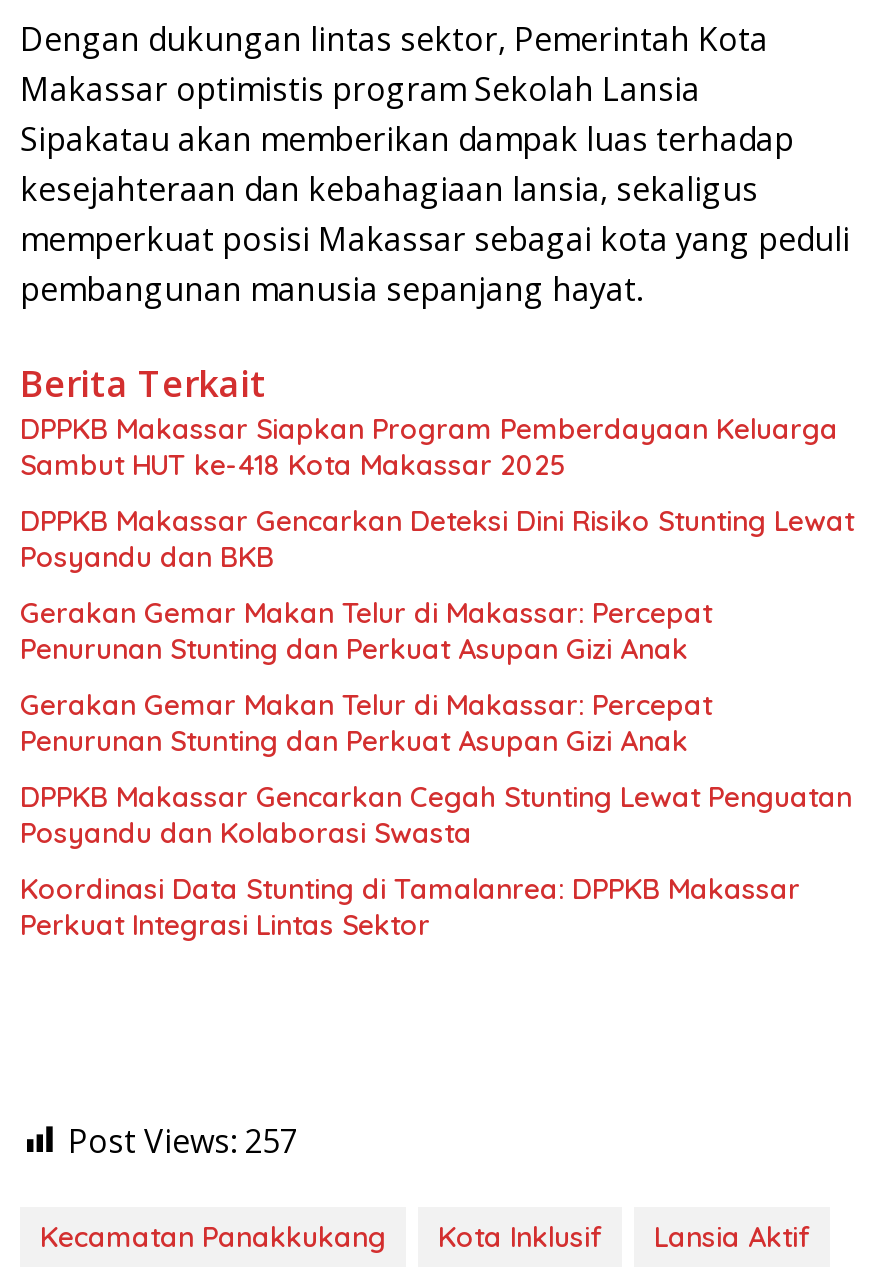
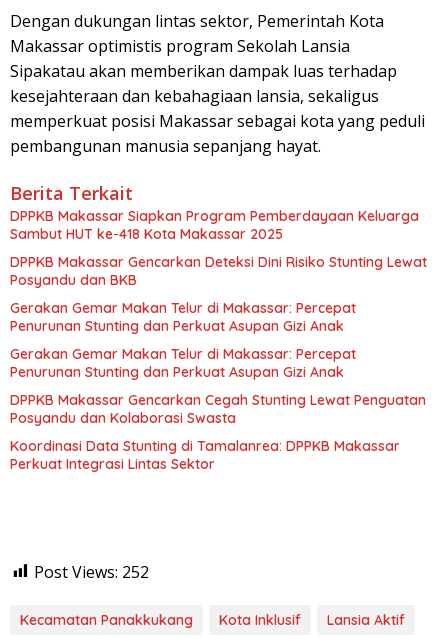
[68,1118,298,1162] Post Views: 257 -> [34,560,149,582] Post Views: 252

